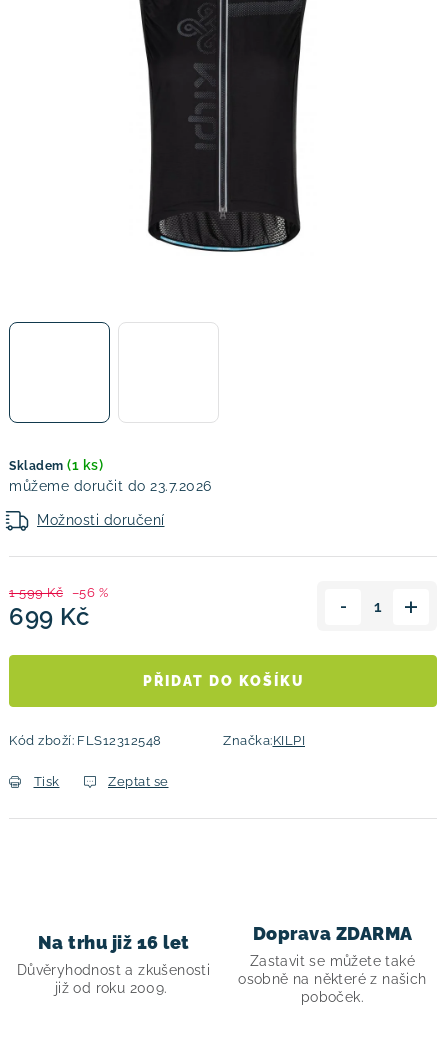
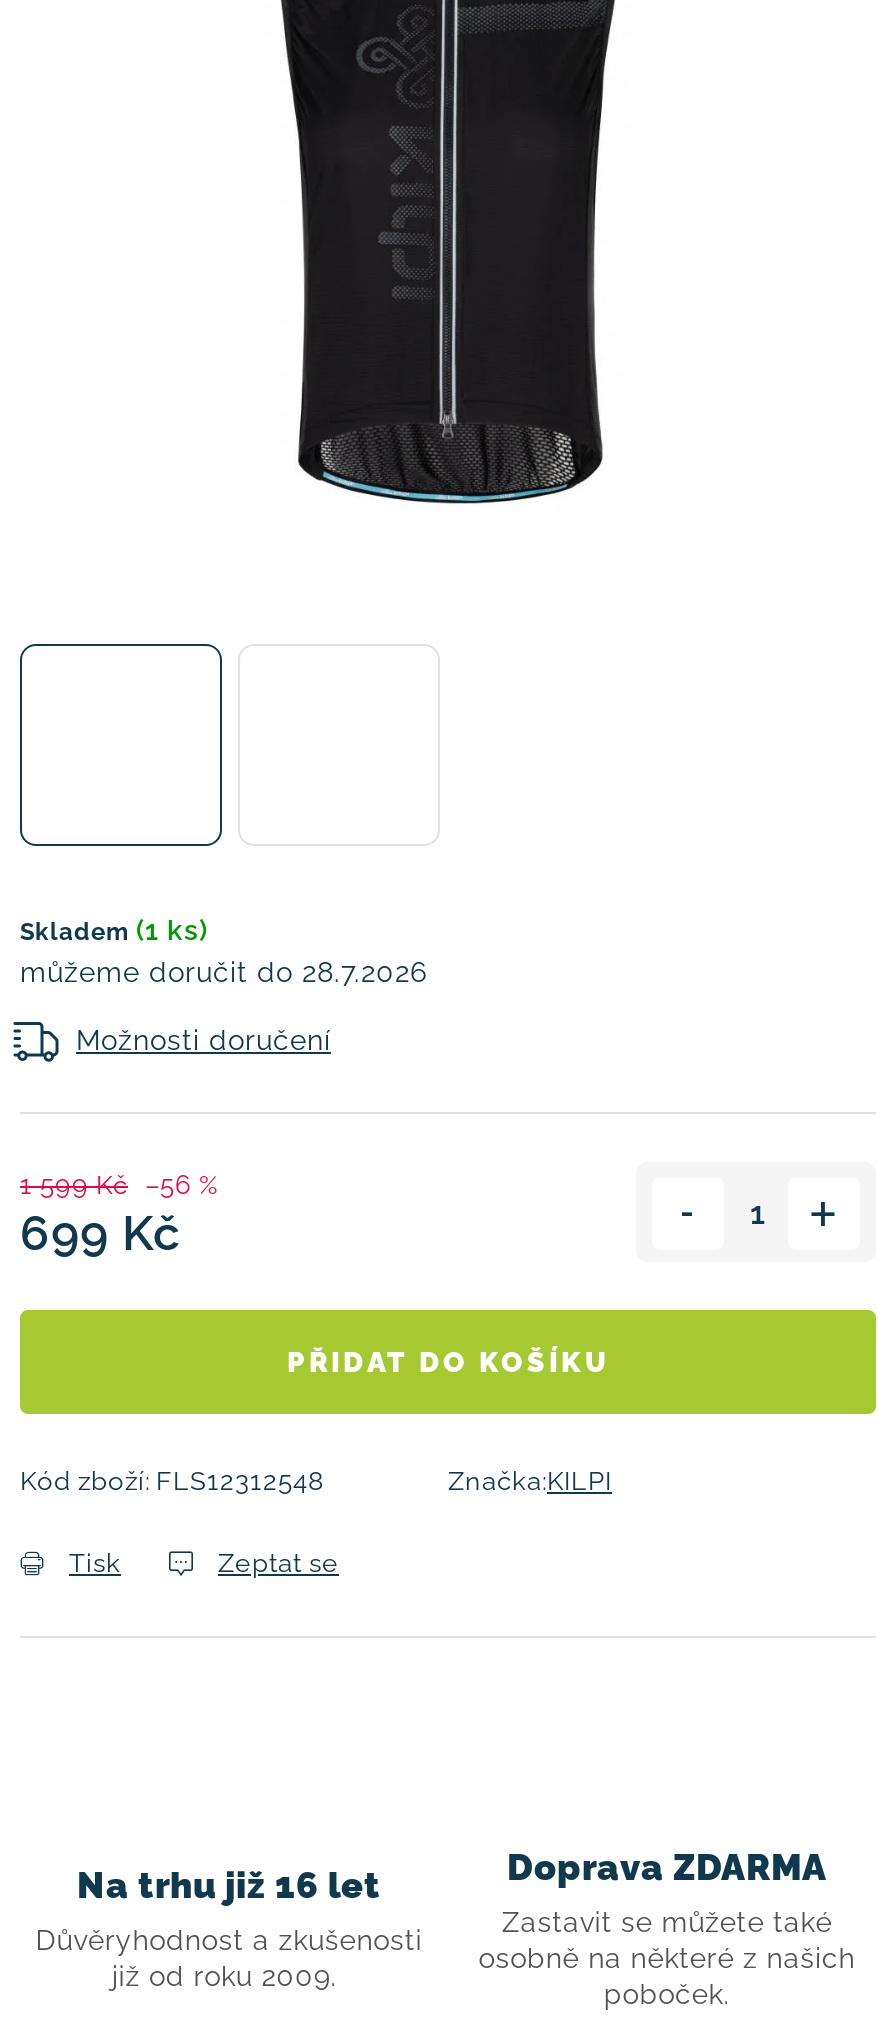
[150,478,211,494] 23.7.2026 -> [302,956,427,988] 28.7.2026

